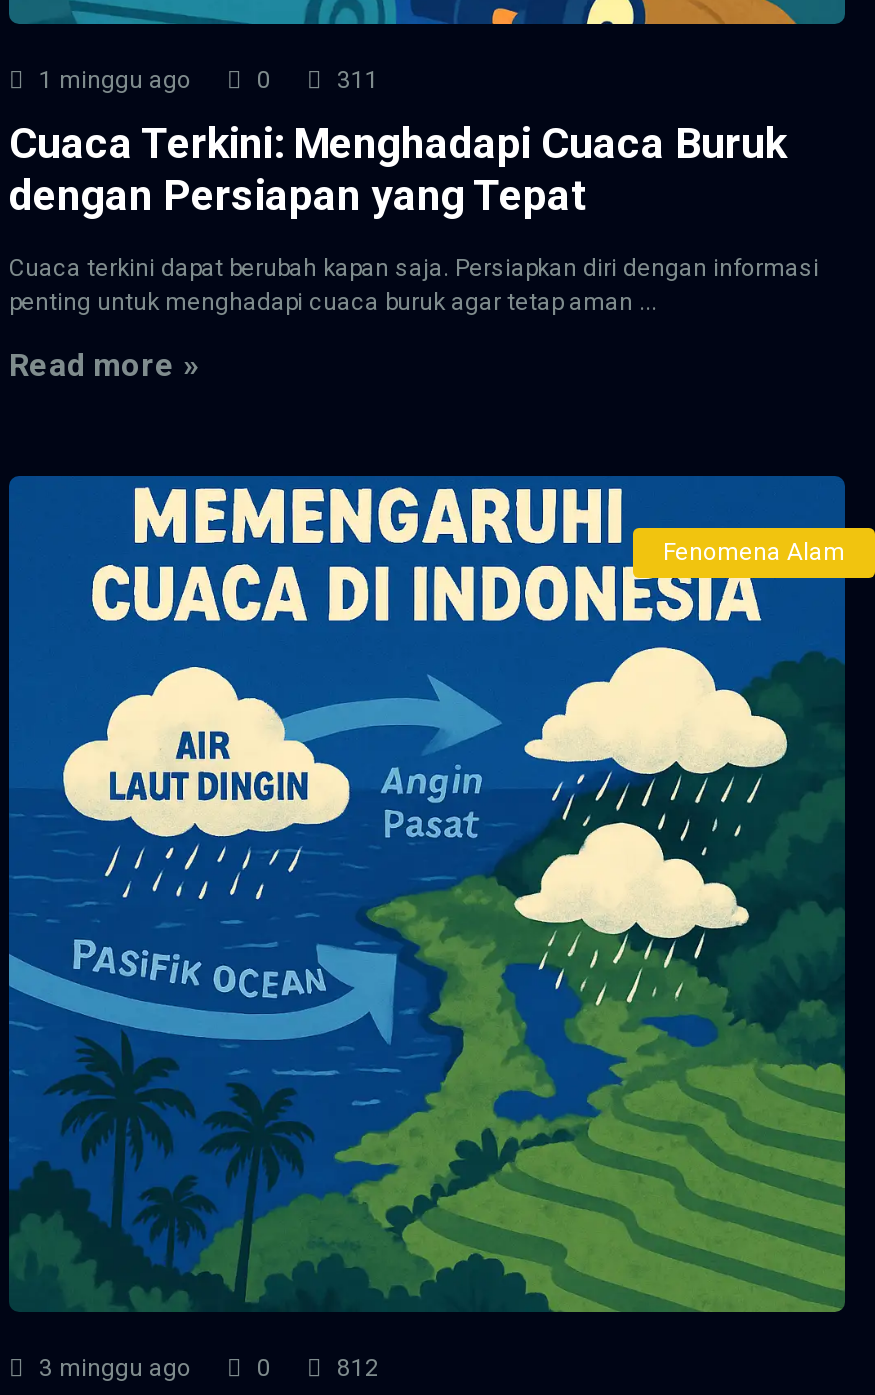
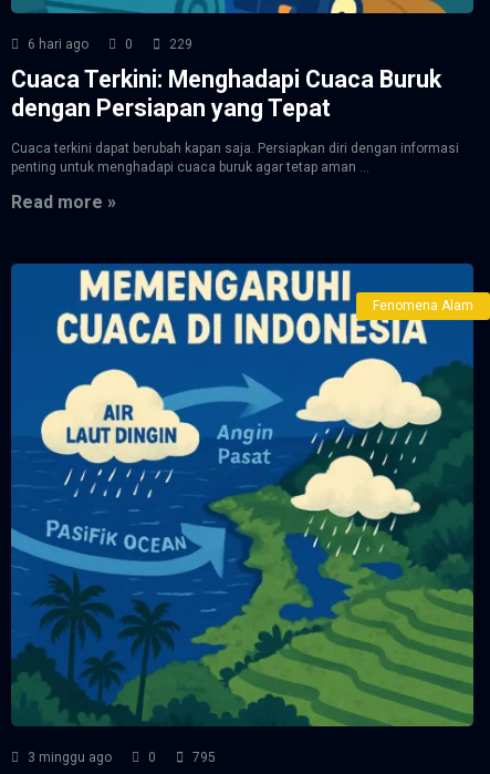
[33,66,191,94] 1 minggu ago -> [24,37,88,52] 6 hari ago
[331,66,379,94] 311 -> [166,37,192,52] 229
[331,1354,379,1382] 812 -> [189,750,216,765] 795

